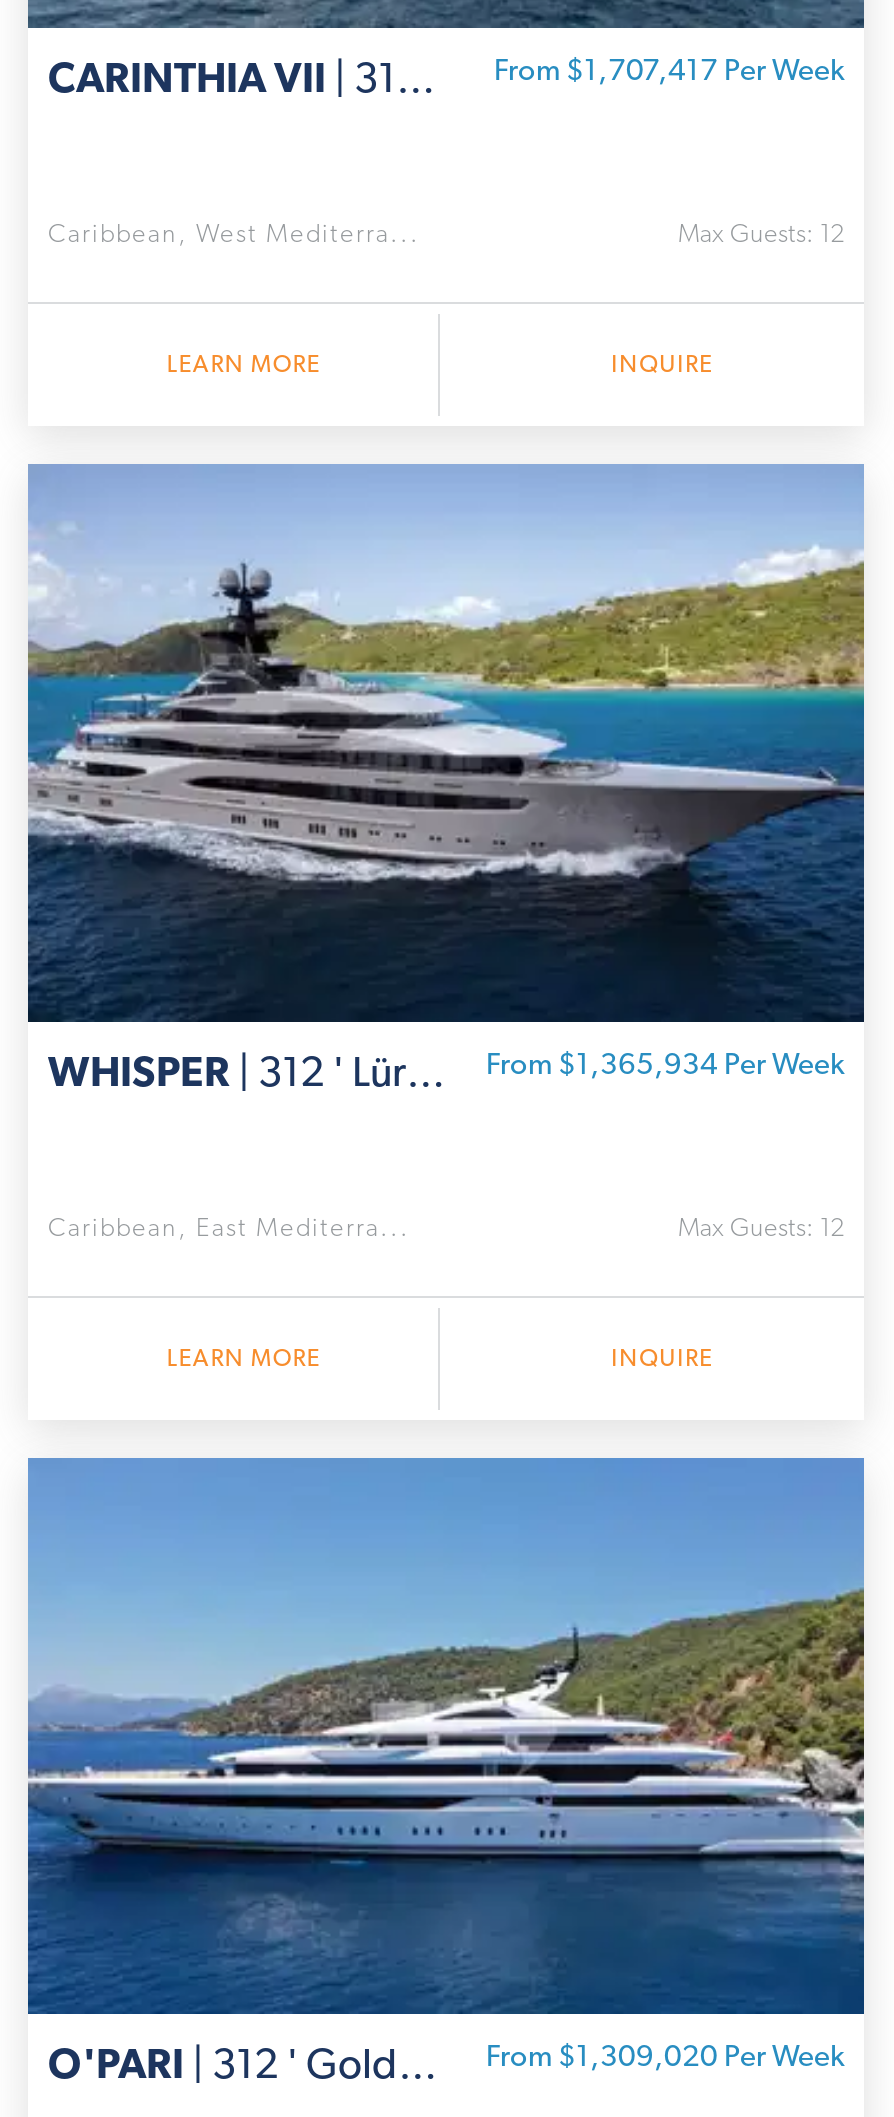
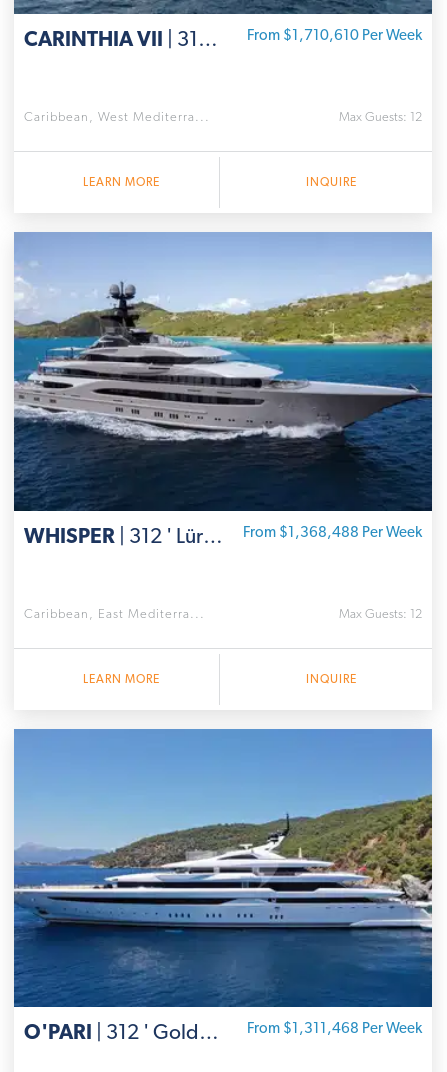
[494,52,844,88] From $1,707,417 Per Week -> [247,26,422,44] From $1,710,610 Per Week
[486,1045,844,1081] From $1,365,934 Per Week -> [243,523,422,541] From $1,368,488 Per Week
[486,2038,844,2074] From $1,309,020 Per Week -> [247,1019,422,1037] From $1,311,468 Per Week

